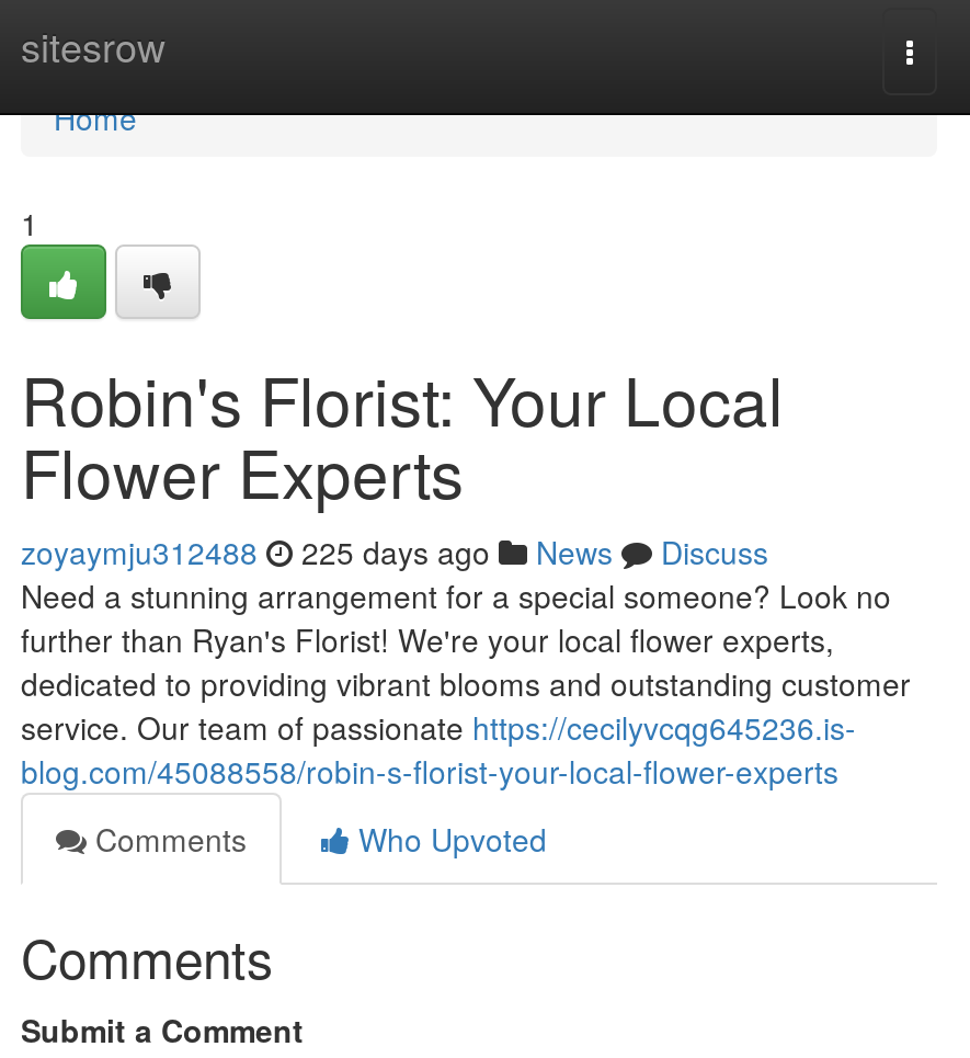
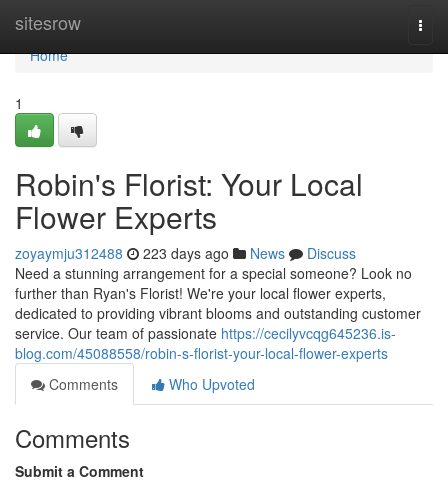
[21,530,768,573] zoyaymju312488 225 days ago News Discuss -> [15,243,356,263] zoyaymju312488 223 days ago News Discuss

